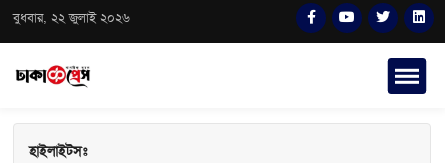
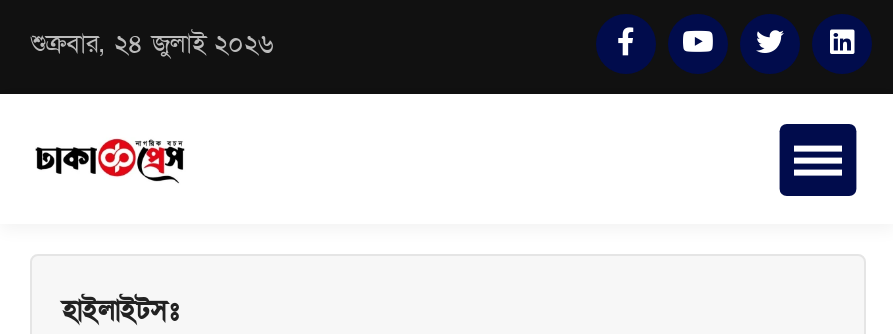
[13,9,130,25] বুধবার, ২২ জুলাই ২০২৬ -> [30,27,274,59] শুক্রবার, ২৪ জুলাই ২০২৬

